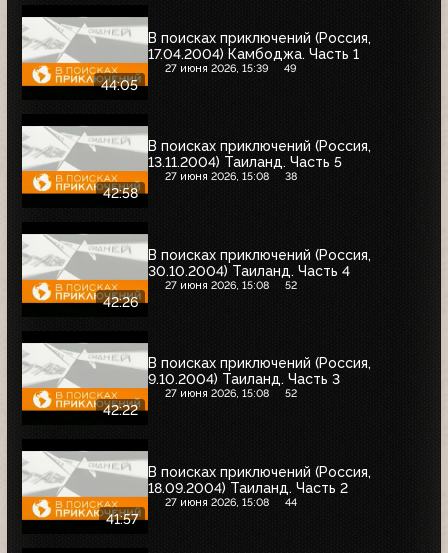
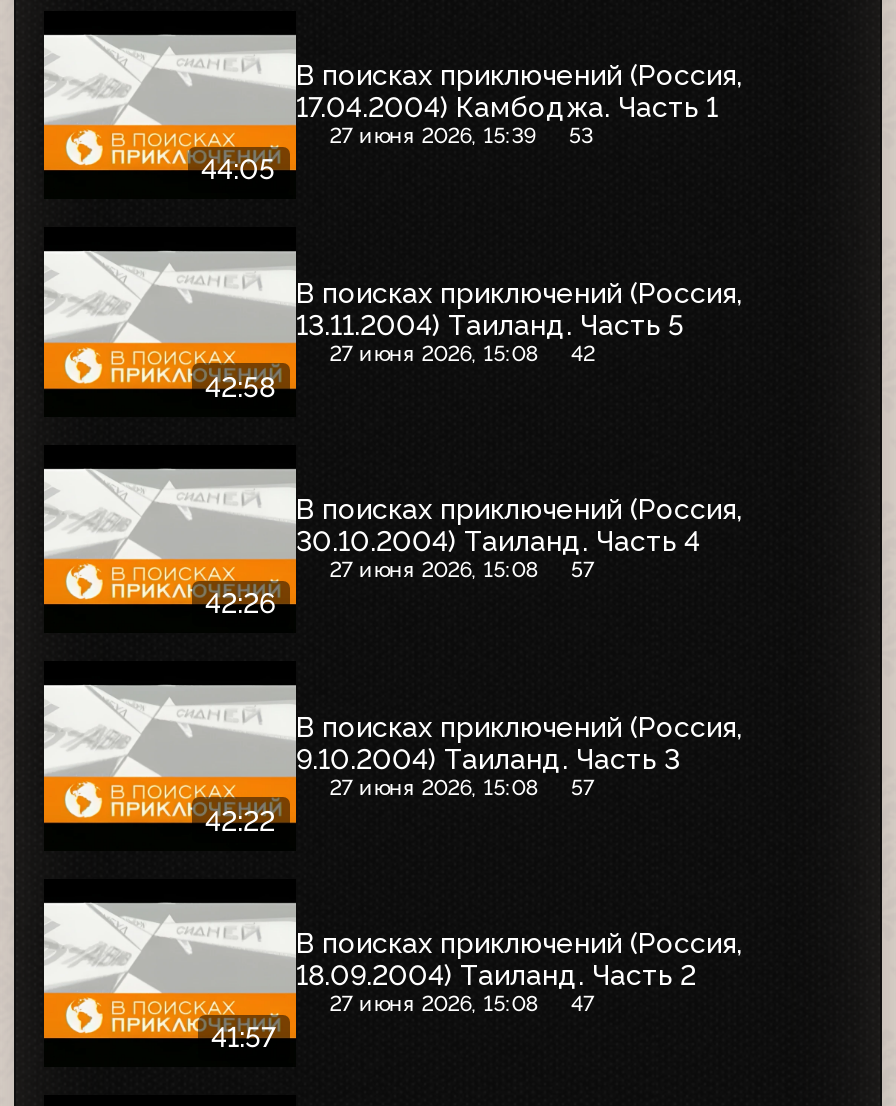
[165,62,296,75] 27 июня 2026, 15:39 49 -> [329,124,593,150] 27 июня 2026, 15:39 53
[165,170,297,183] 27 июня 2026, 15:08 38 -> [329,341,595,367] 27 июня 2026, 15:08 42
[165,279,297,292] 27 июня 2026, 15:08 52 -> [329,558,595,584] 27 июня 2026, 15:08 57
[165,387,297,400] 27 июня 2026, 15:08 52 -> [329,775,595,801] 27 июня 2026, 15:08 57
[165,496,297,509] 27 июня 2026, 15:08 44 -> [329,992,595,1018] 27 июня 2026, 15:08 47

